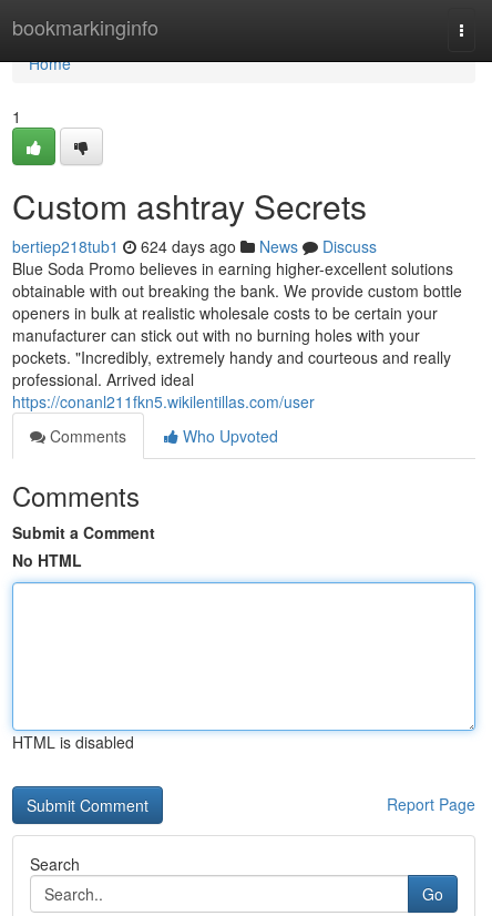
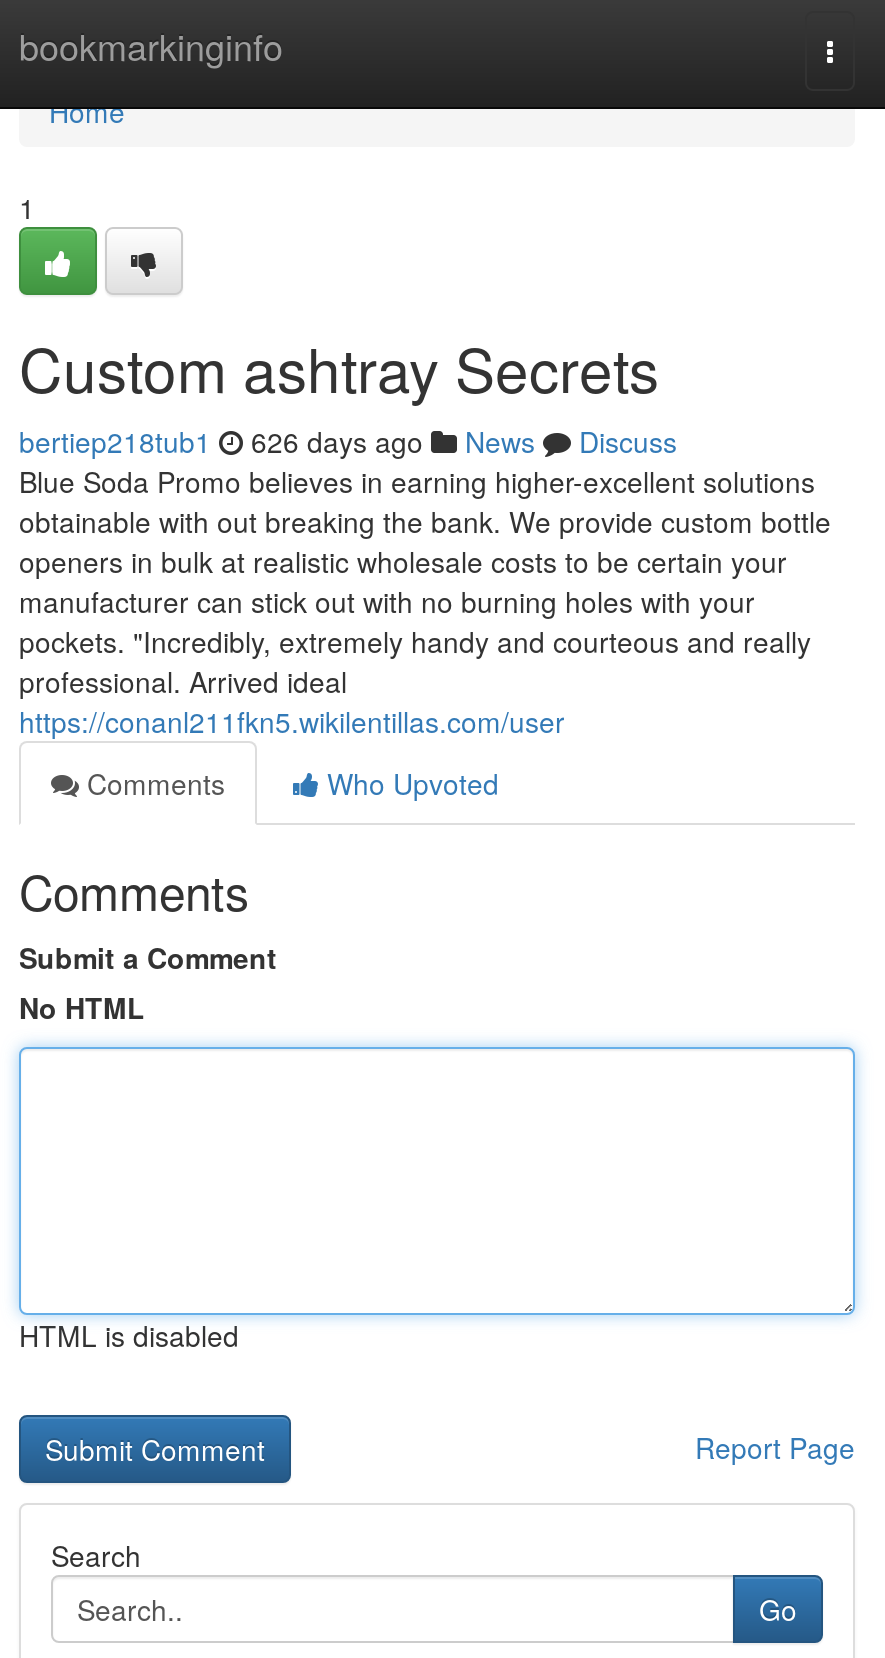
[12,235,377,257] bertiep218tub1 624 days ago News Discuss -> [19,421,677,461] bertiep218tub1 626 days ago News Discuss

